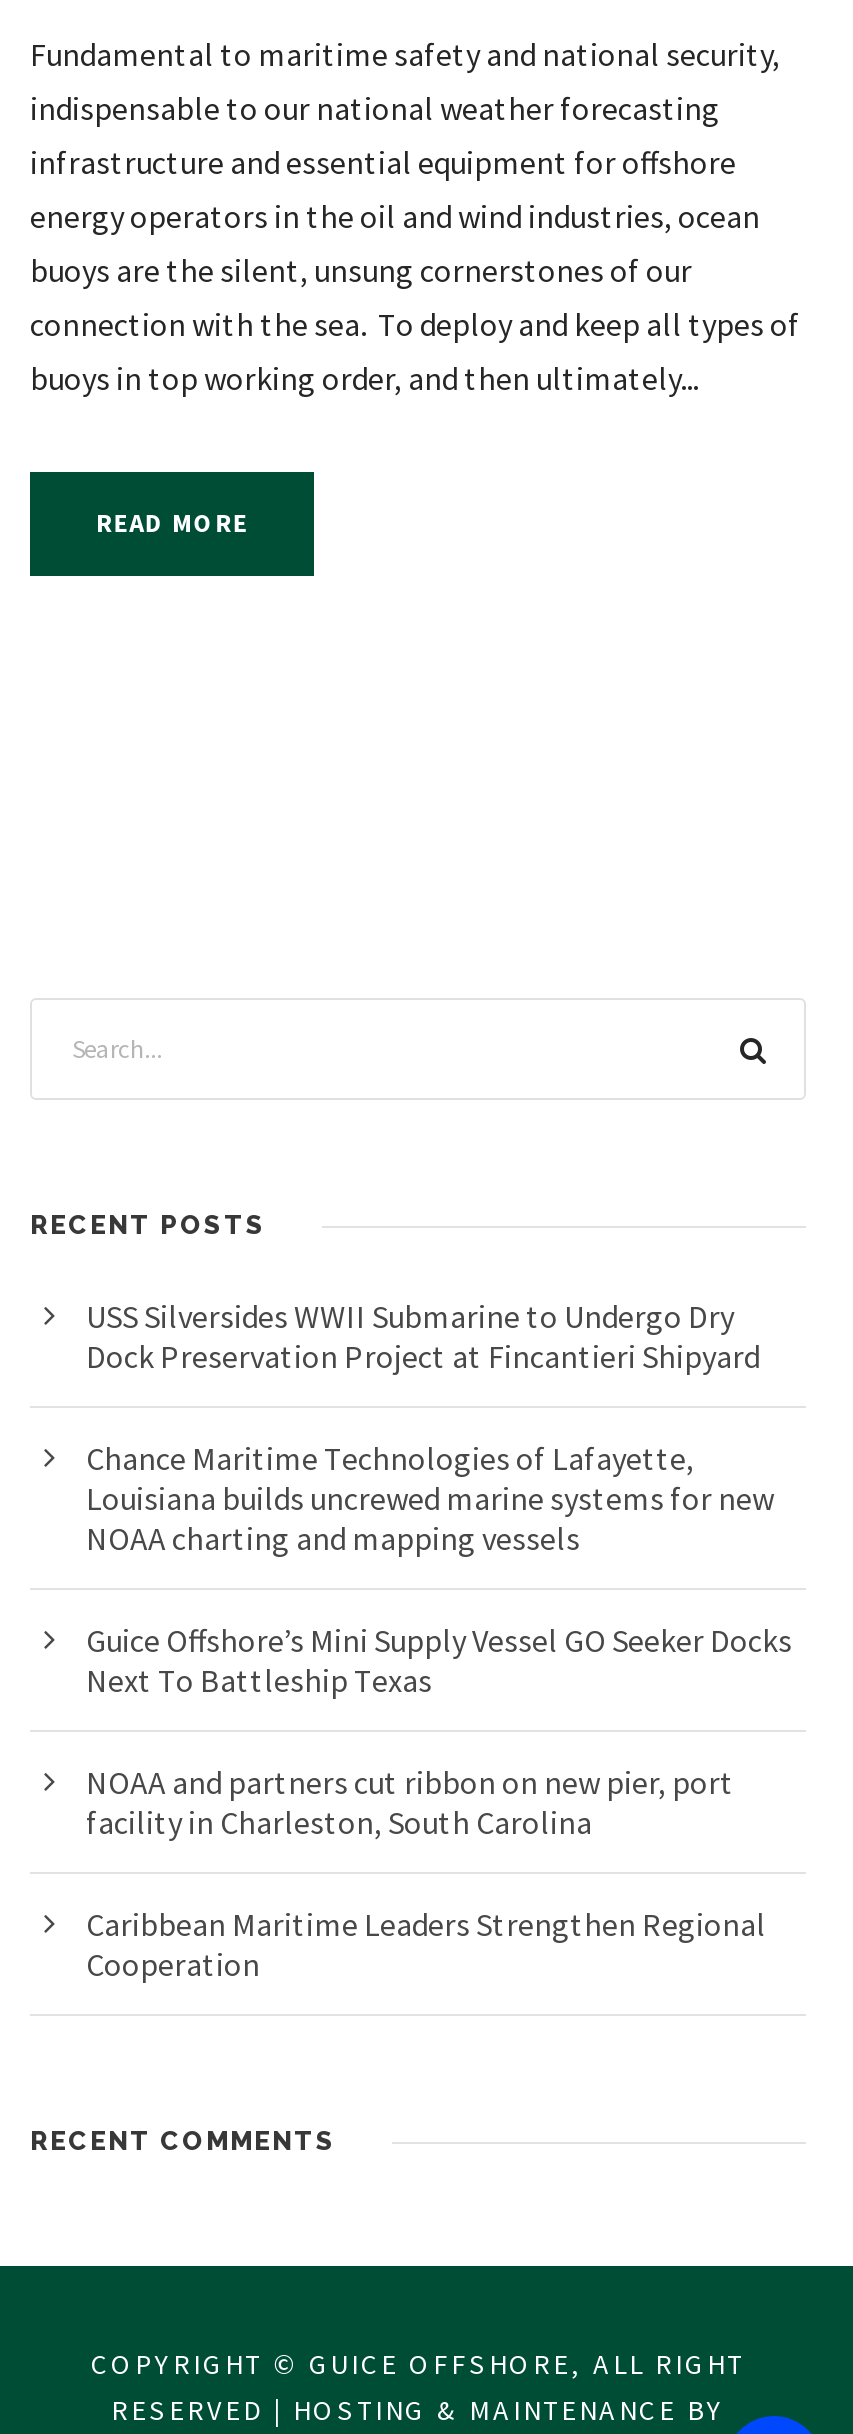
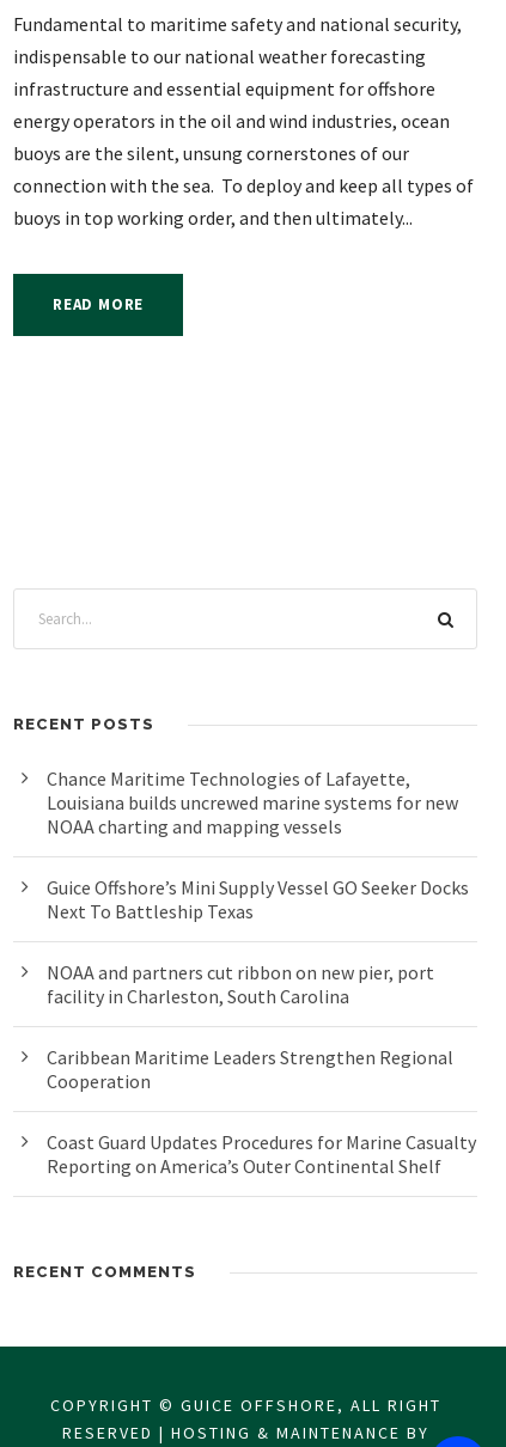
[86,1297,760,1377] USS Silversides WWII Submarine to Undergo Dry | Dock Preservation Project at Fincantieri Shipyard -> none
moved [86,1439,792,1985] -> [47,767,469,1093]: Chance Maritime Technologies of Lafayette, | Louisiana builds uncrewed marine systems for new | NOAA charting and mapping vessels | ... | Caribbean Maritime Leaders Strengthen Regional | Cooperation
none -> [47,1130,476,1178] Coast Guard Updates Procedures for Marine Casualty | Reporting on America’s Outer Continental Shelf

